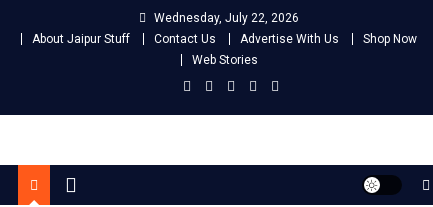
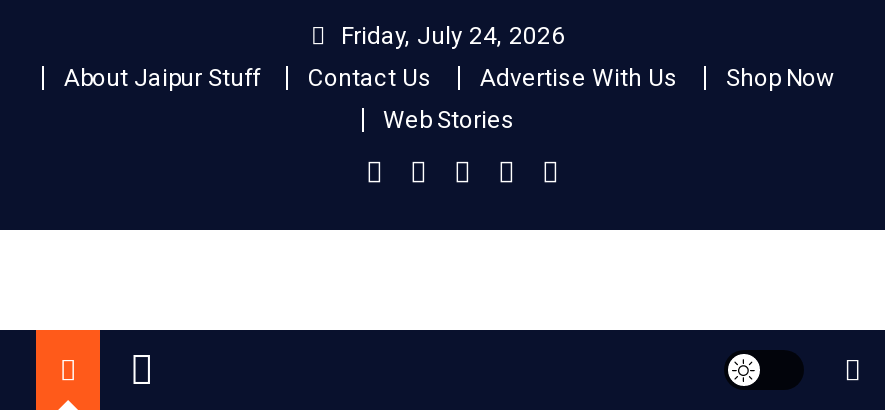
[154,11,299,25] Wednesday, July 22, 2026 -> [341,22,565,50] Friday, July 24, 2026

